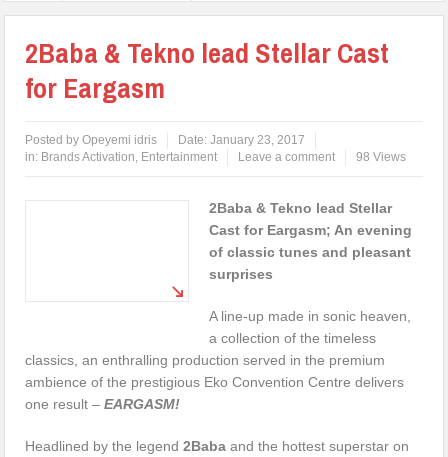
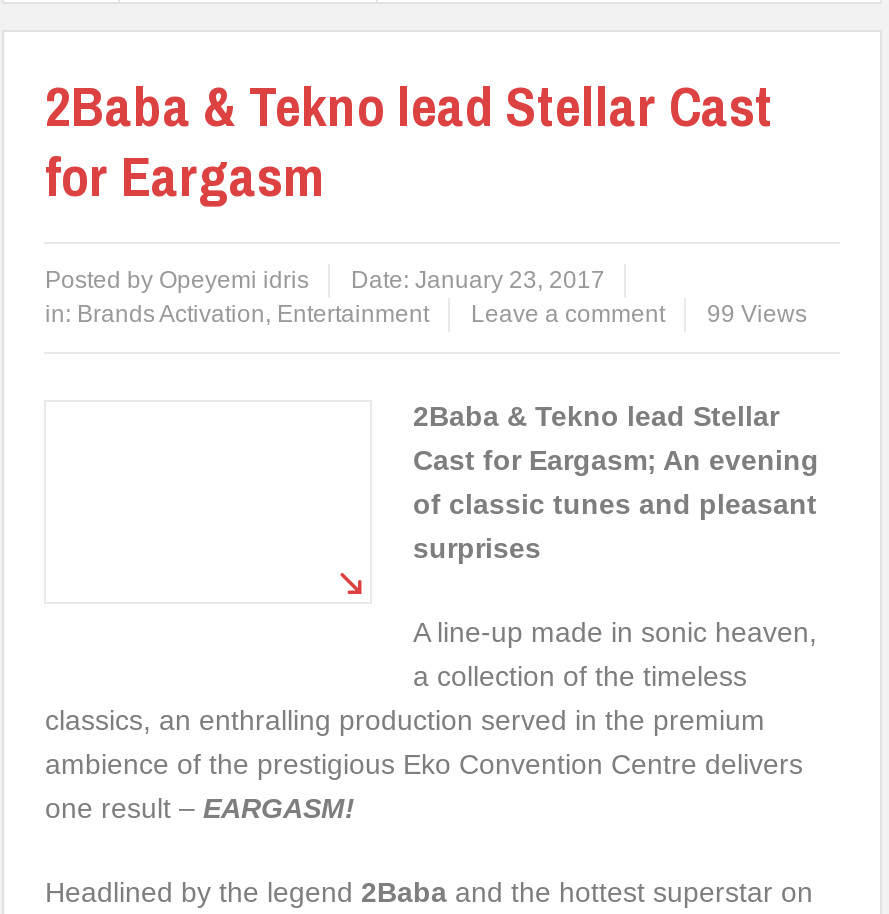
[25,150,406,164] in: Brands Activation, Entertainment Leave a comment 98 Views -> [45,300,807,328] in: Brands Activation, Entertainment Leave a comment 99 Views

